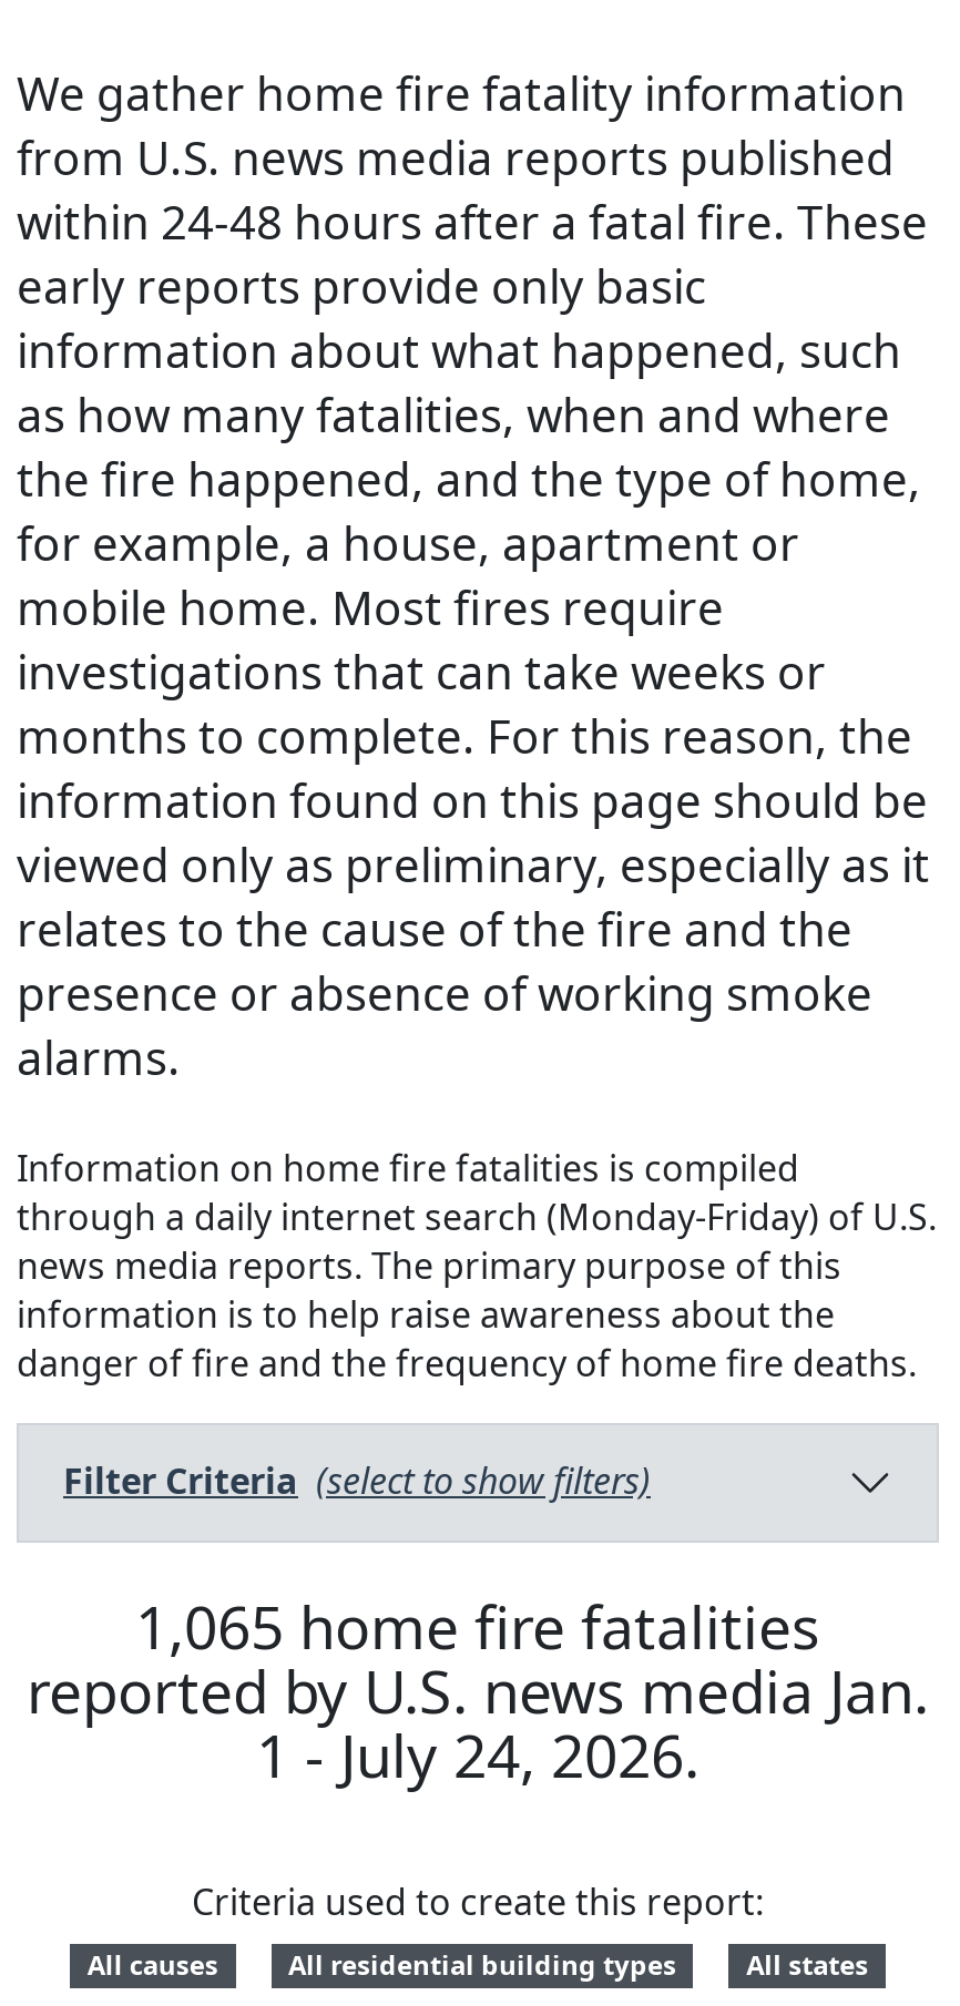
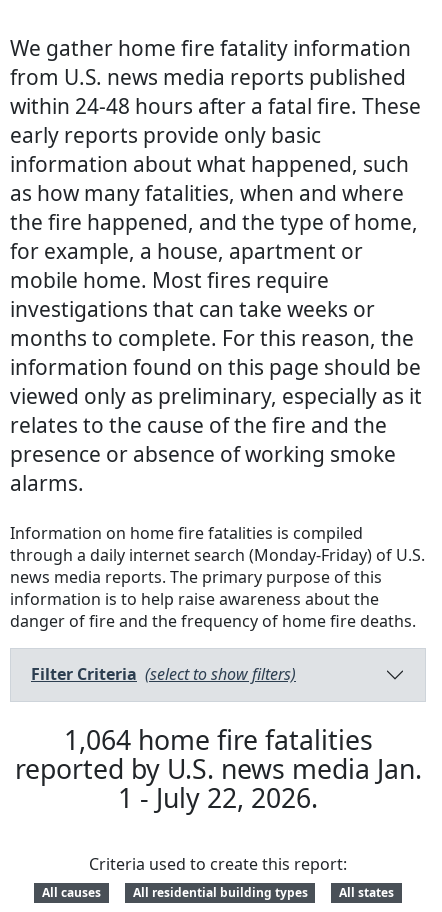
[135,1587,820,1667] 1,065 home fire fatalities -> [63,722,372,758] 1,064 home fire fatalities
[256,1715,699,1795] 1 - July 24, 2026. -> [118,780,318,816] 1 - July 22, 2026.

